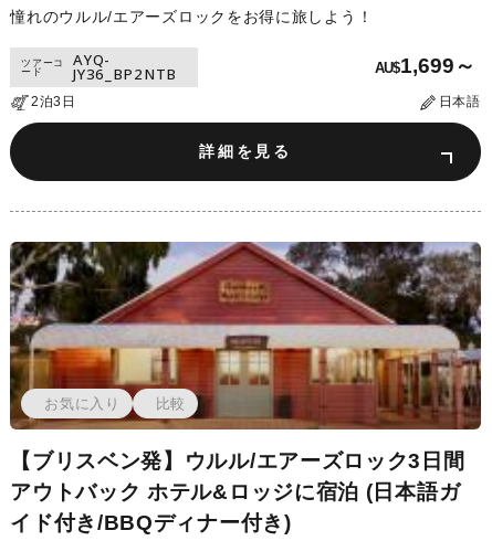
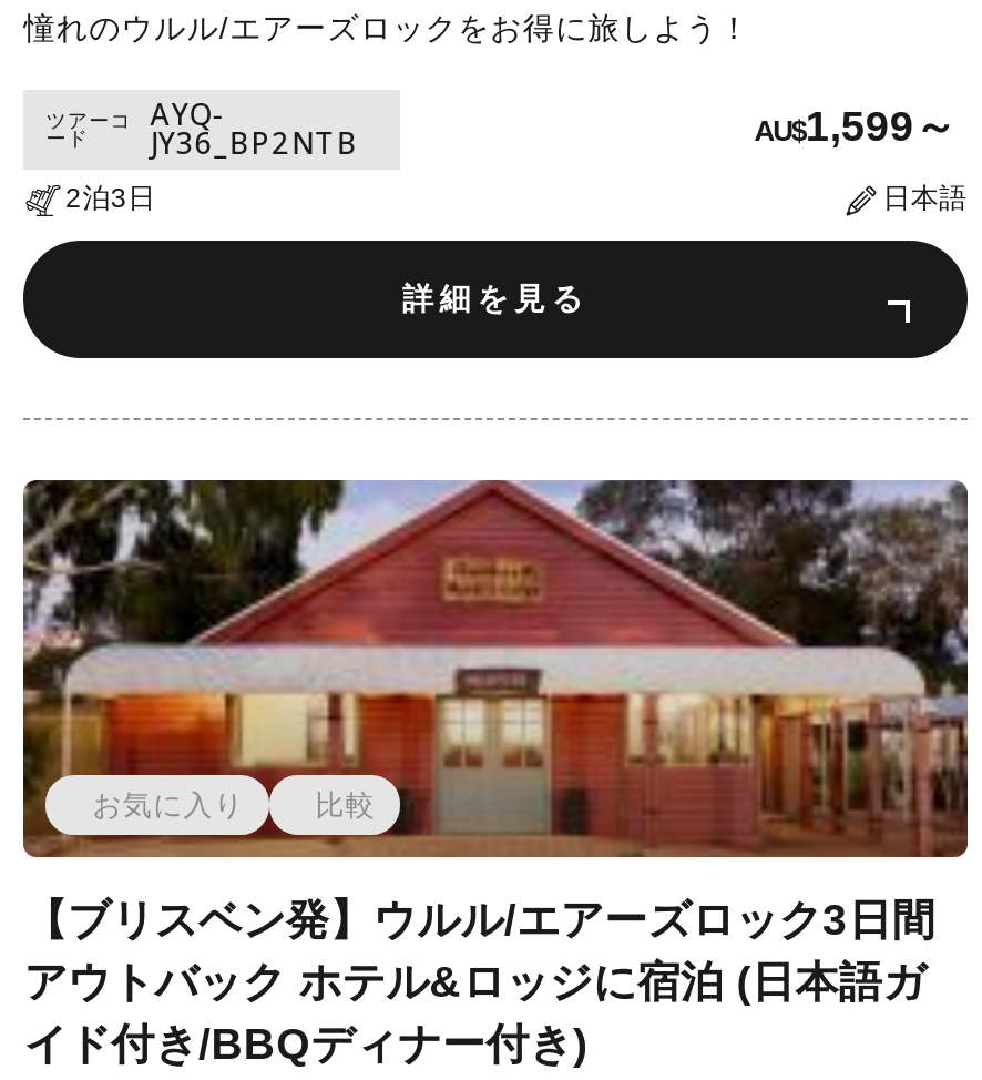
[375,54,475,77] AU$1,699～ -> [754,102,956,149] AU$1,599～

